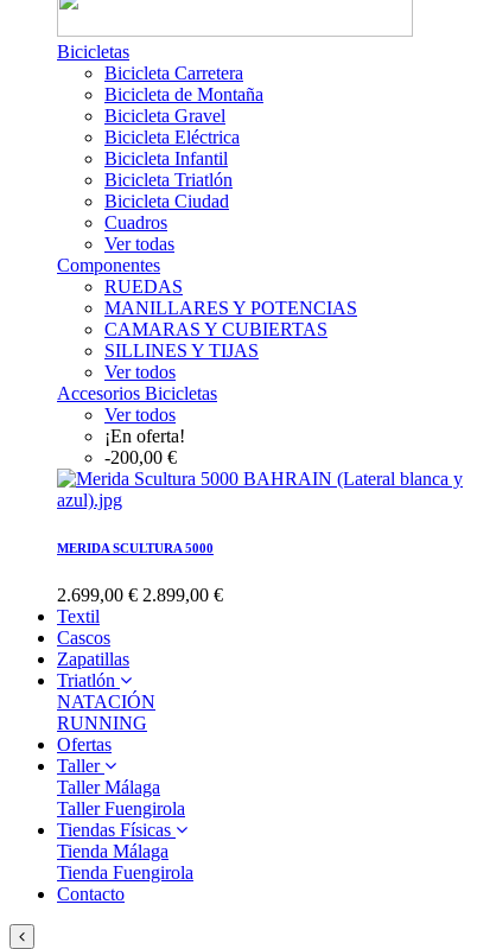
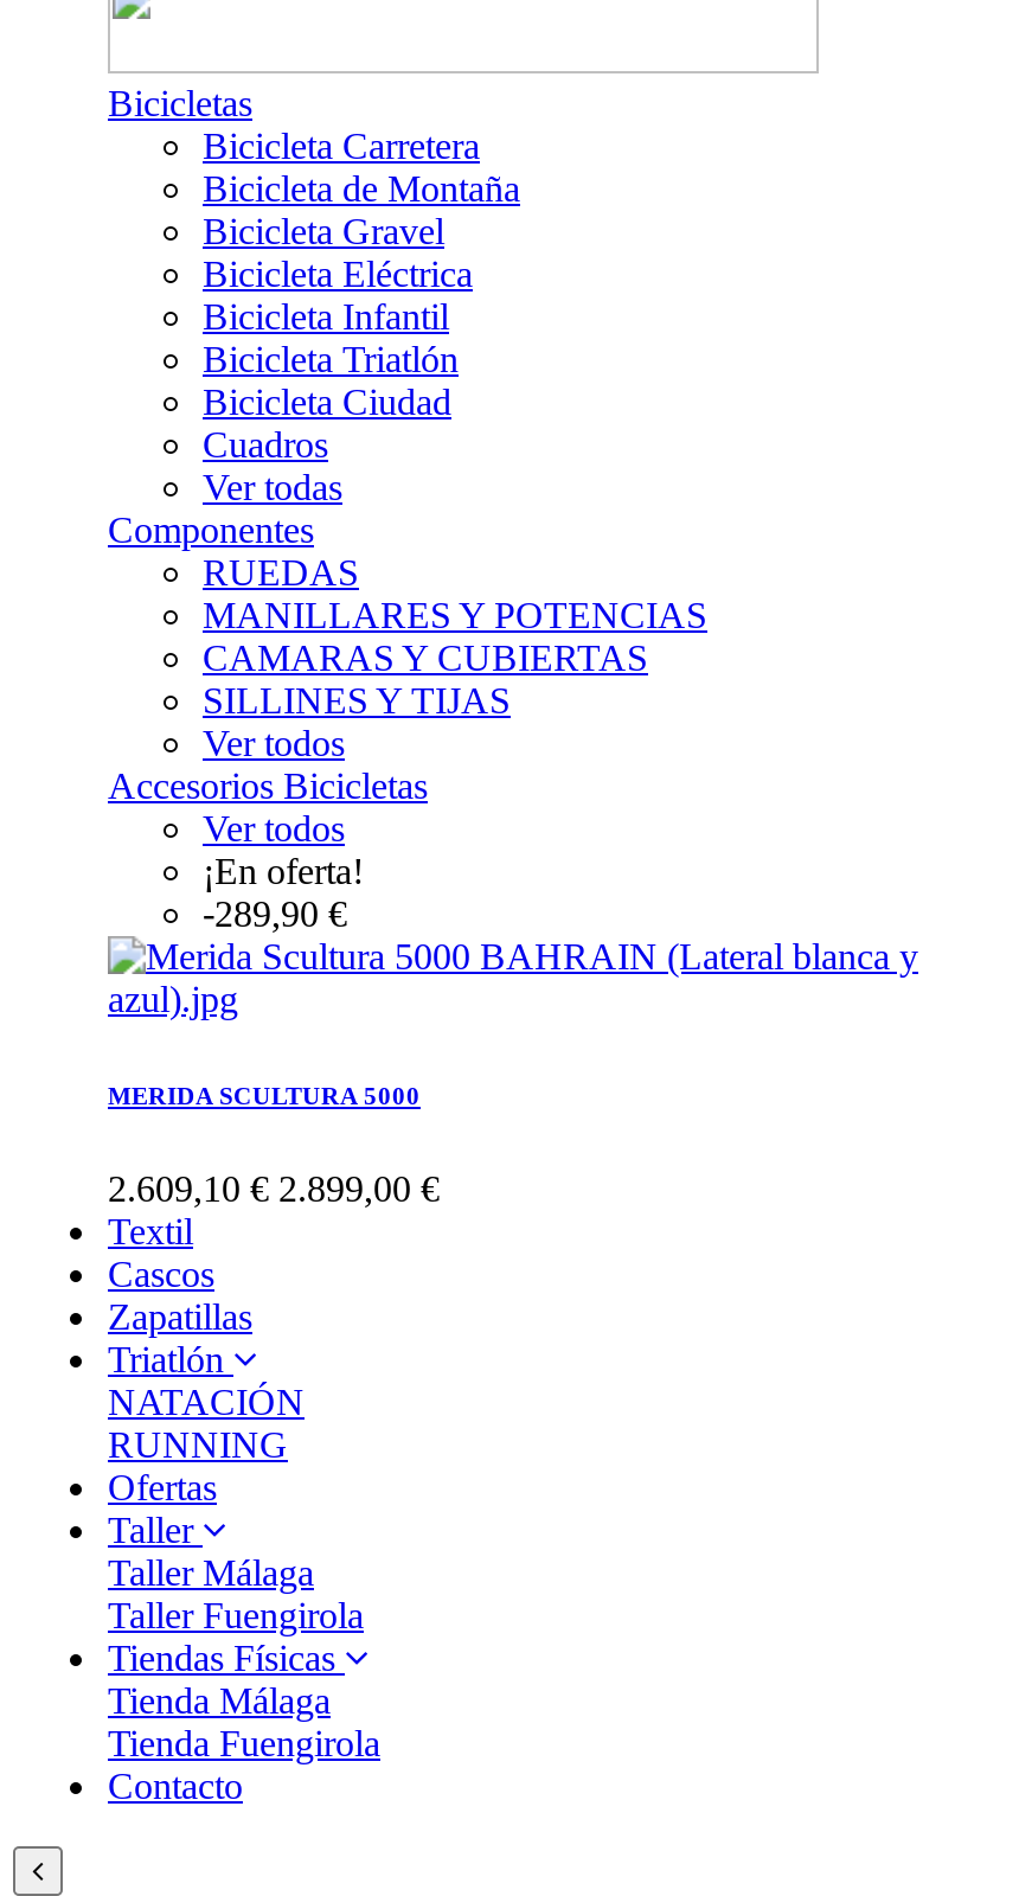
[104,448,177,468] -200,00 € -> [203,894,347,934] -289,90 €
[57,585,223,605] 2.699,00 € 2.899,00 € -> [108,1169,440,1209] 2.609,10 € 2.899,00 €

